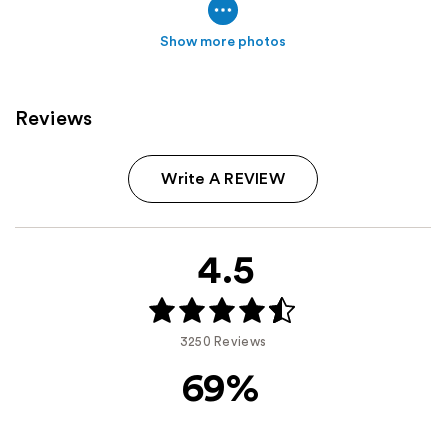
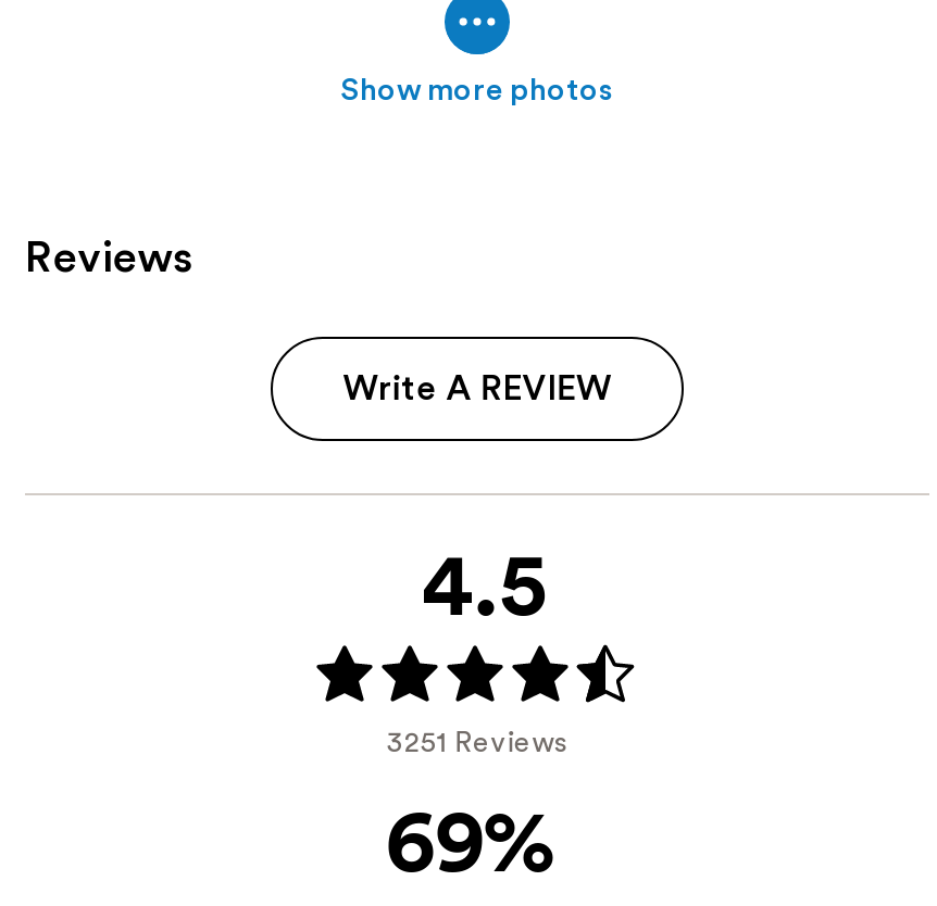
[180,335,266,348] 3250 Reviews -> [386,728,568,757] 3251 Reviews

